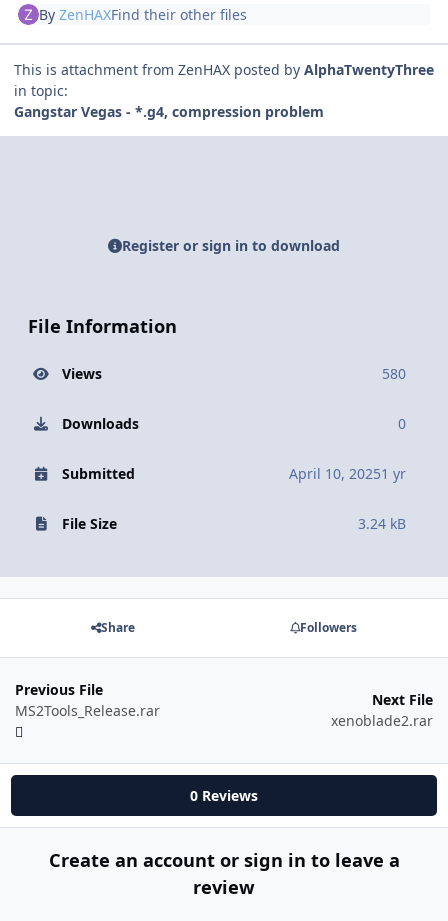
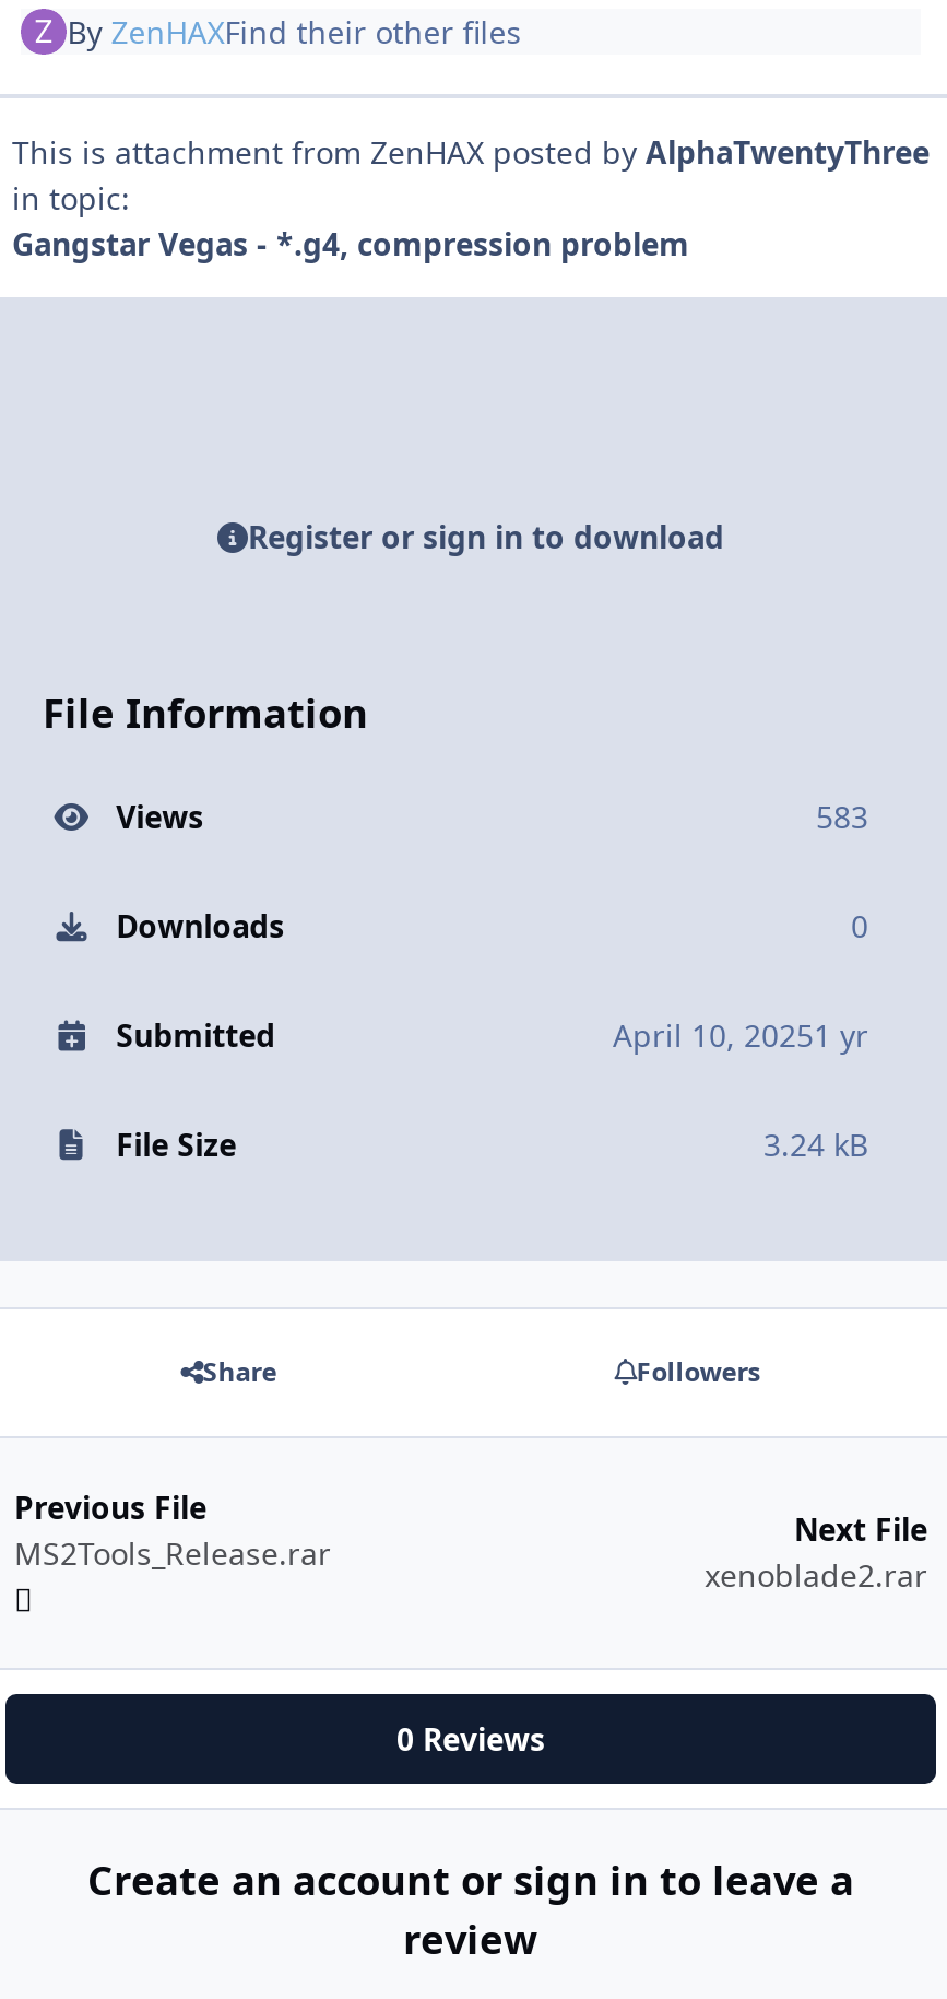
[382,364,406,383] 580 -> [816,796,868,837] 583

